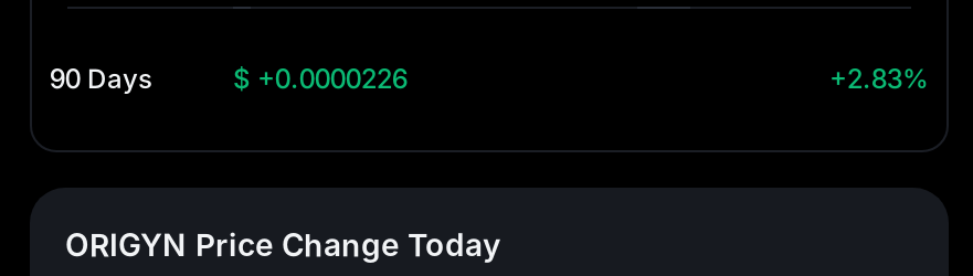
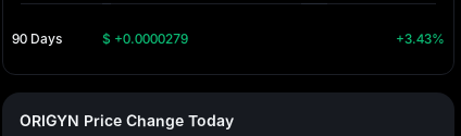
[233,62,408,95] $ +0.0000226 -> [102,30,188,47] $ +0.0000279
[829,62,929,95] +2.83% -> [396,30,445,47] +3.43%

